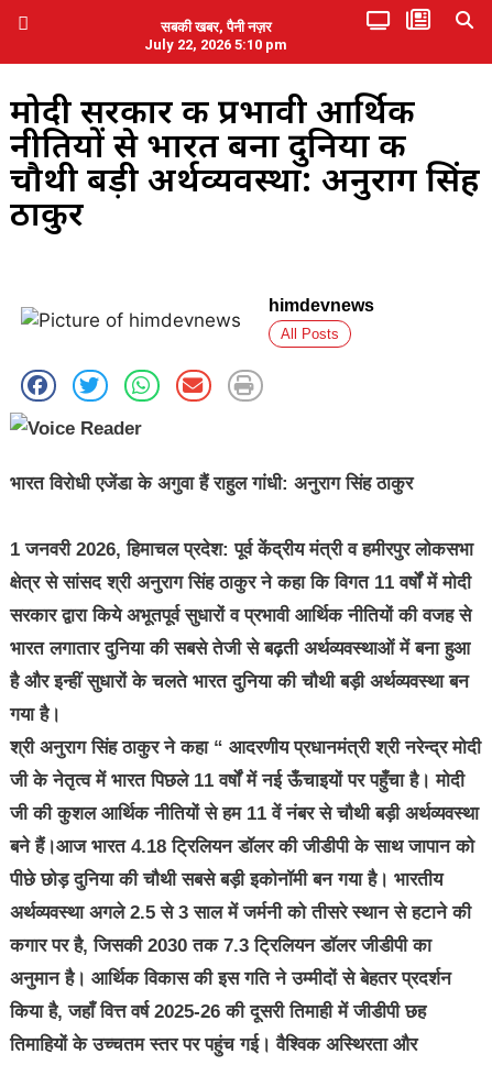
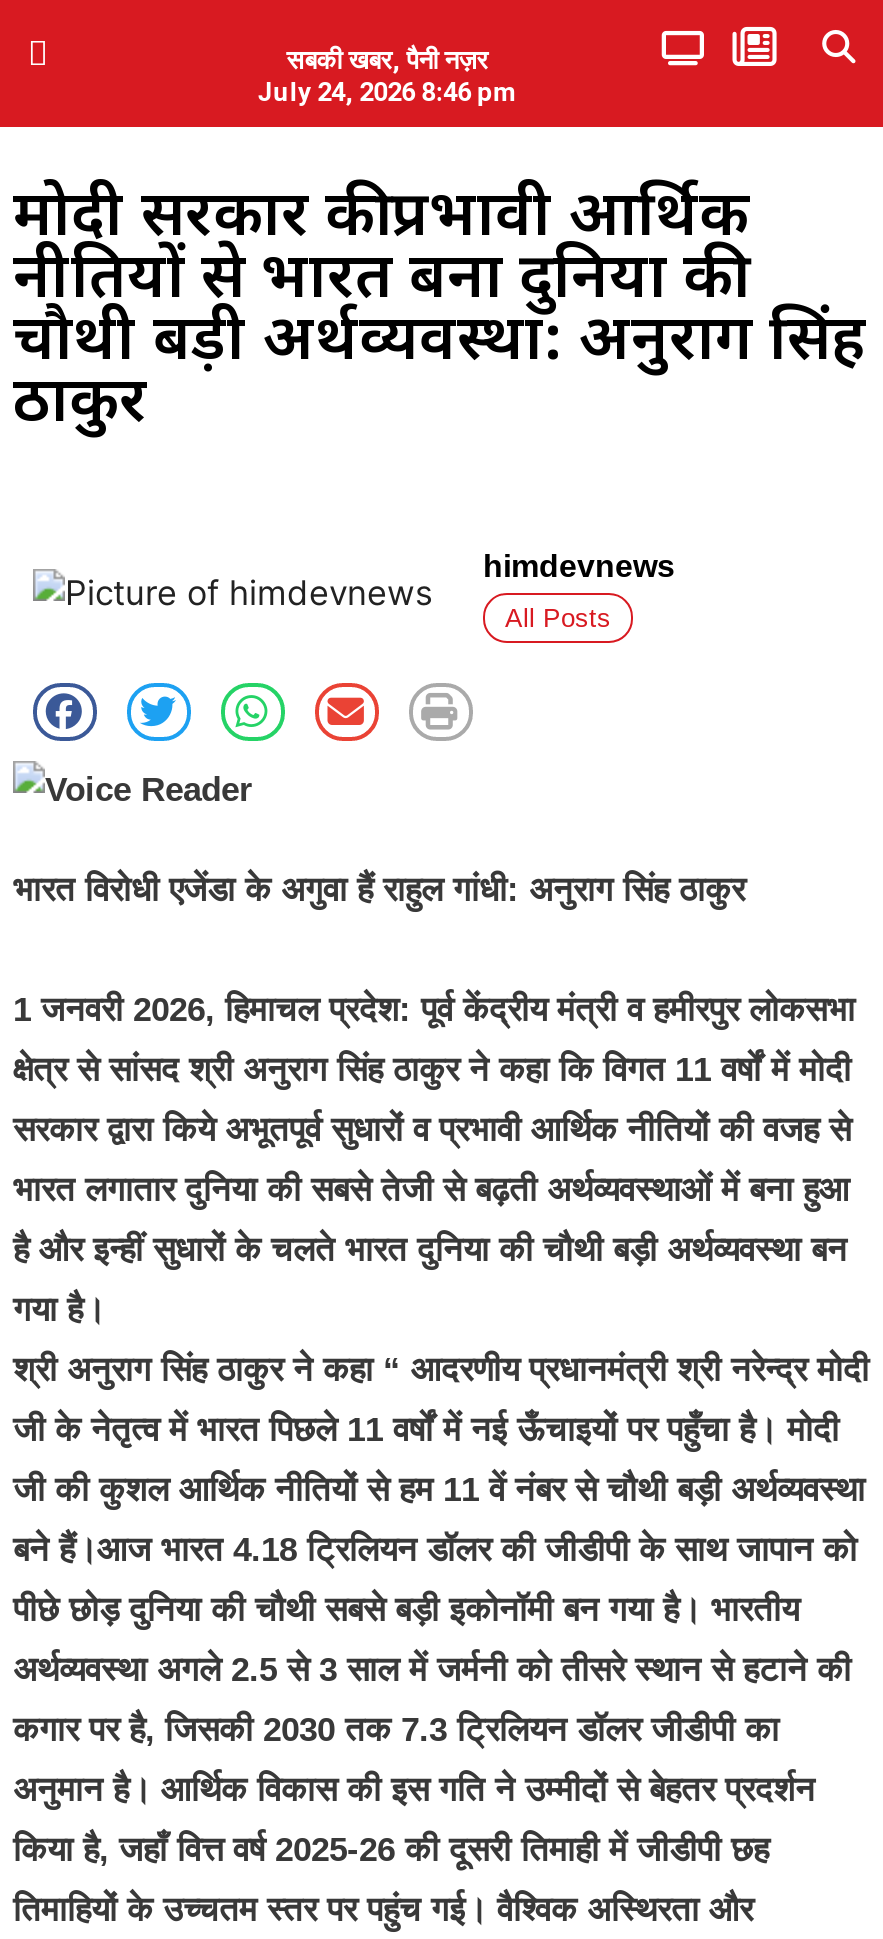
[144,36,287,53] July 22, 2026 5:10 pm -> [257,77,517,107] July 24, 2026 8:46 pm

